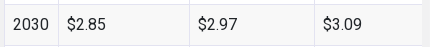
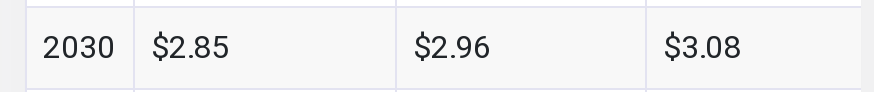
[198,15,237,34] $2.97 -> [413,28,491,66] $2.96
[323,15,362,34] $3.09 -> [663,28,741,66] $3.08

